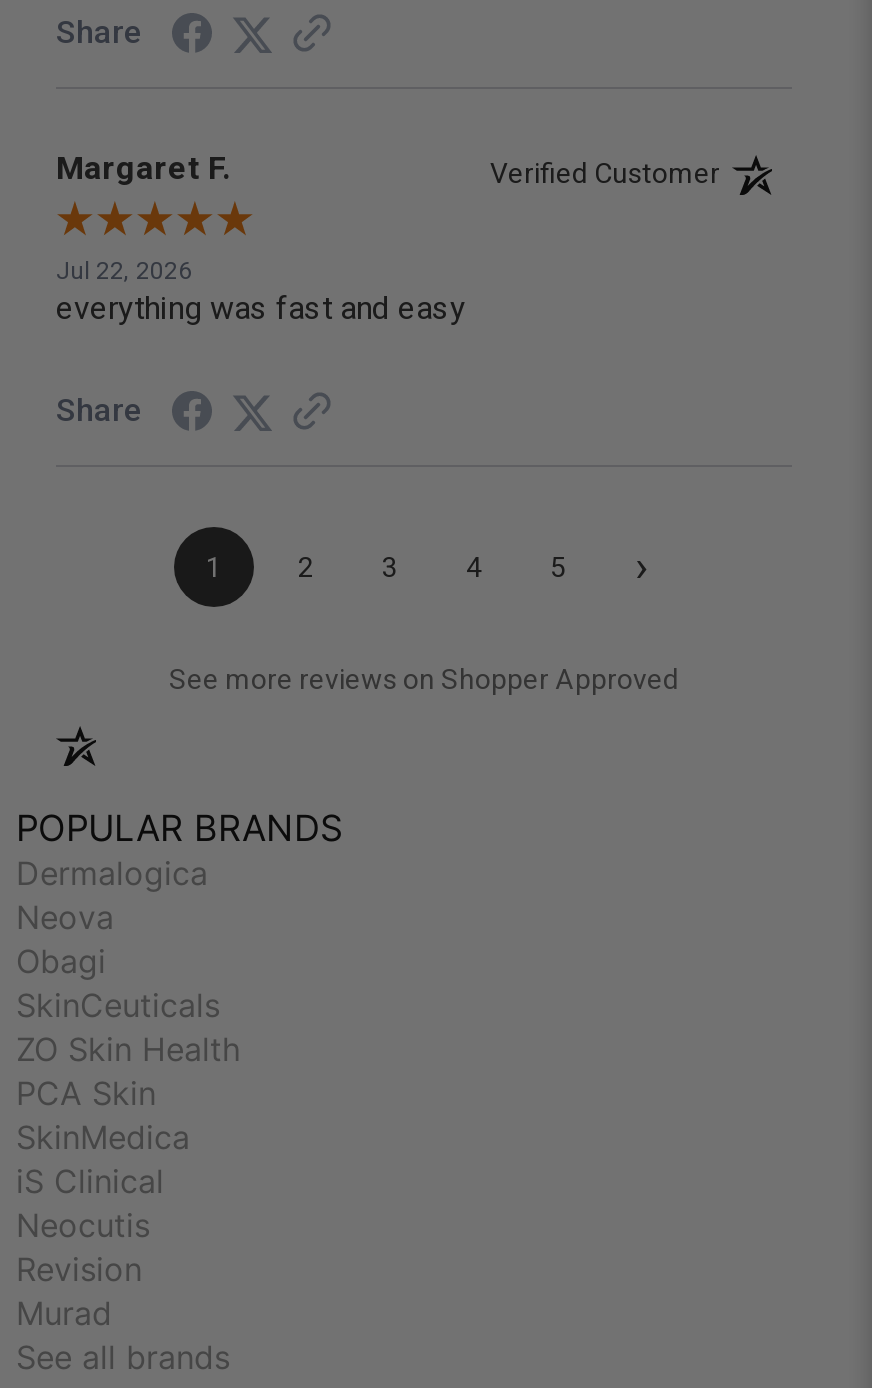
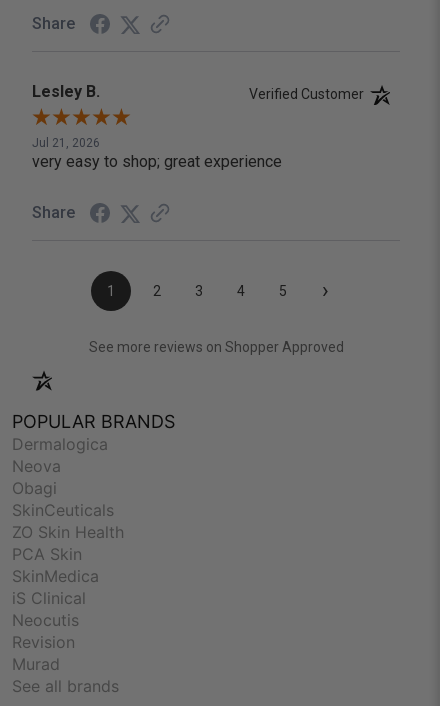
[56,148,230,186] Margaret F. -> [32,81,100,100] Lesley B.
[56,256,466,326] Jul 22, 2026 | everything was fast and easy -> [32,135,282,170] Jul 21, 2026 | very easy to shop; great experience

